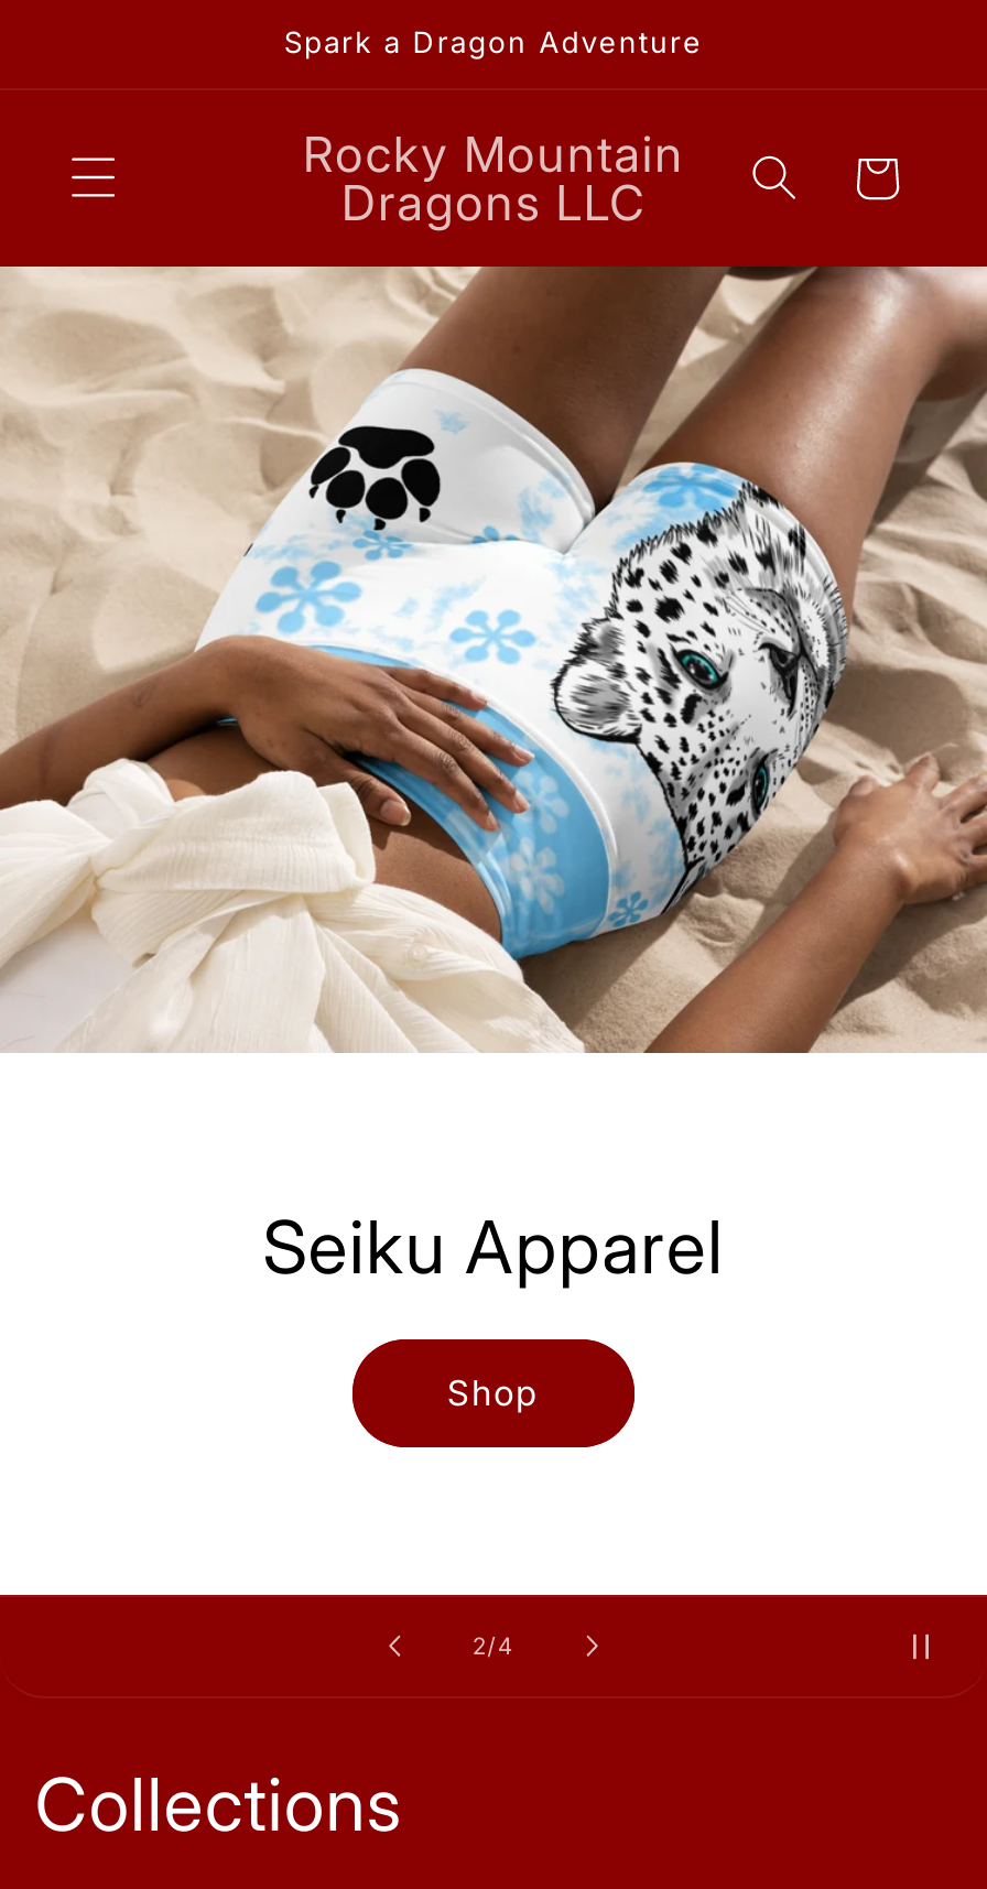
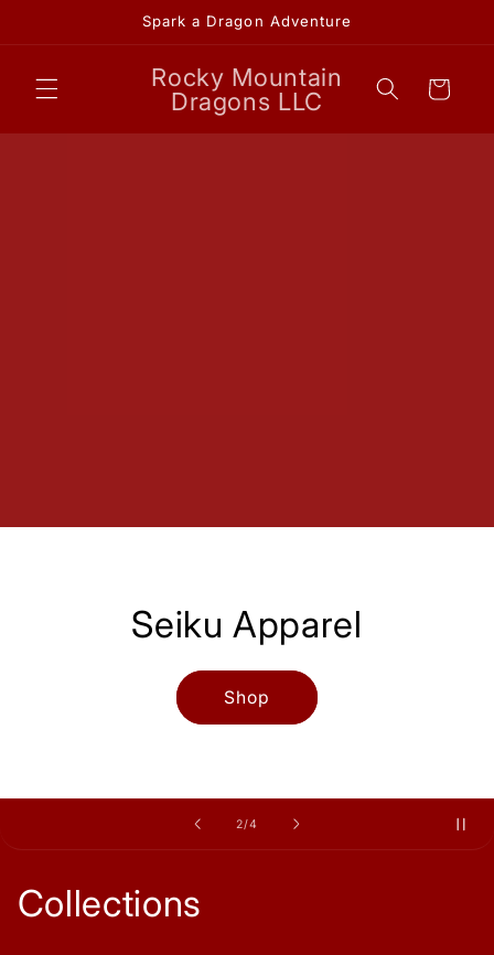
[7,264,980,1055] [image] -> none

